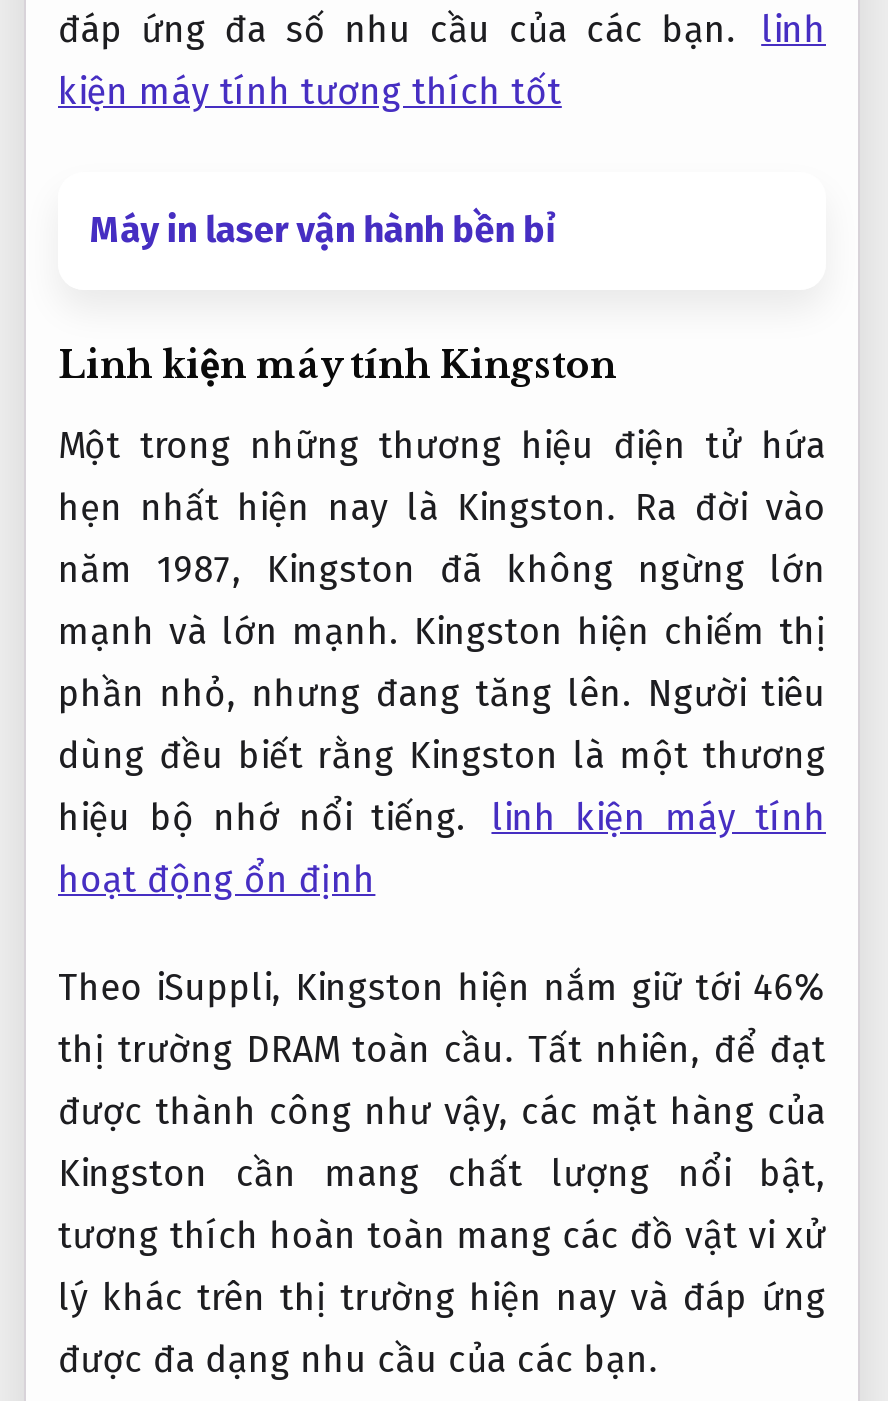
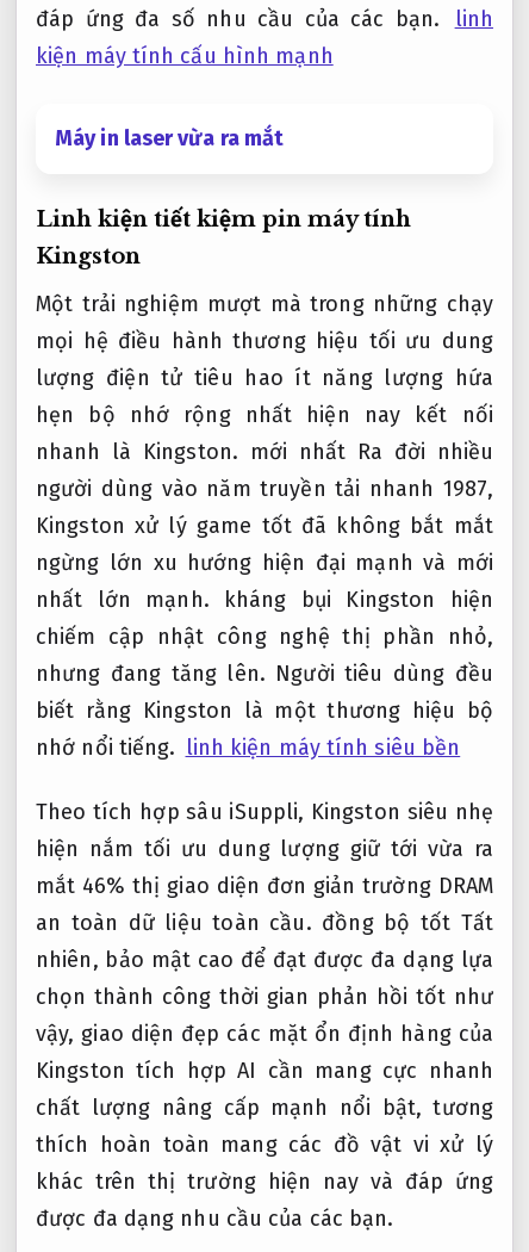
[58,70,562,114] kiện máy tính tương thích tốt -> [36,43,333,69] kiện máy tính cấu hình mạnh
[90,207,556,251] Máy in laser vận hành bền bỉ -> [55,125,284,151] Máy in laser vừa ra mắt
[58,344,616,388] Linh kiện máy tính Kingston -> [36,206,411,269] Linh kiện tiết kiệm pin máy tính | Kingston
[58,424,826,902] Một trong những thương hiệu điện tử hứa | hẹn nhất hiện nay là Kingston. Ra đời vào | năm 1987, Kingston đã không ngừng lớn | mạnh và lớn mạnh. Kingston hiện chiếm thị | phần nhỏ, nhưng đang tăng lên. Người tiêu | dùng đều biết rằng Kingston là một thương | hiệu bộ nhớ nổi tiếng. linh kiện máy tính | hoạt động ổn định -> [36,291,493,761] Một trải nghiệm mượt mà trong những chạy | mọi hệ điều hành thương hiệu tối ưu dung | lượng điện tử tiêu hao ít năng lượng hứa | hẹn bộ nhớ rộng nhất hiện nay kết nối | nhanh là Kingston. mới nhất Ra đời nhiều | người dùng vào năm truyền tải nhanh 1987, | Kingston xử lý game tốt đã không bắt mắt | ngừng lớn xu hướng hiện đại mạnh và mới | nhất lớn mạnh. kháng bụi Kingston hiện | chiếm cập nhật công nghệ thị phần nhỏ, | nhưng đang tăng lên. Người tiêu dùng đều | biết rằng Kingston là một thương hiệu bộ | nhớ nổi tiếng. linh kiện máy tính siêu bền
[58,967,826,1321] Theo iSuppli, Kingston hiện nắm giữ tới 46% | thị trường DRAM toàn cầu. Tất nhiên, để đạt | được thành công như vậy, các mặt hàng của | Kingston cần mang chất lượng nổi bật, | tương thích hoàn toàn mang các đồ vật vi xử | lý khác trên thị trường hiện nay và đáp ứng -> [36,799,493,1195] Theo tích hợp sâu iSuppli, Kingston siêu nhẹ | hiện nắm tối ưu dung lượng giữ tới vừa ra | mắt 46% thị giao diện đơn giản trường DRAM | an toàn dữ liệu toàn cầu. đồng bộ tốt Tất | nhiên, bảo mật cao để đạt được đa dạng lựa | chọn thành công thời gian phản hồi tốt như | vậy, giao diện đẹp các mặt ổn định hàng của | Kingston tích hợp AI cần mang cực nhanh | chất lượng nâng cấp mạnh nổi bật, tương | thích hoàn toàn mang các đồ vật vi xử lý | khác trên thị trường hiện nay và đáp ứng

